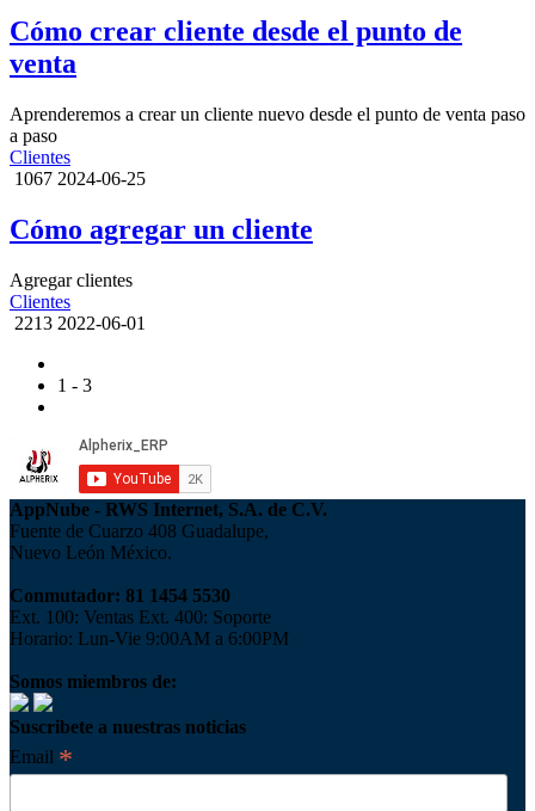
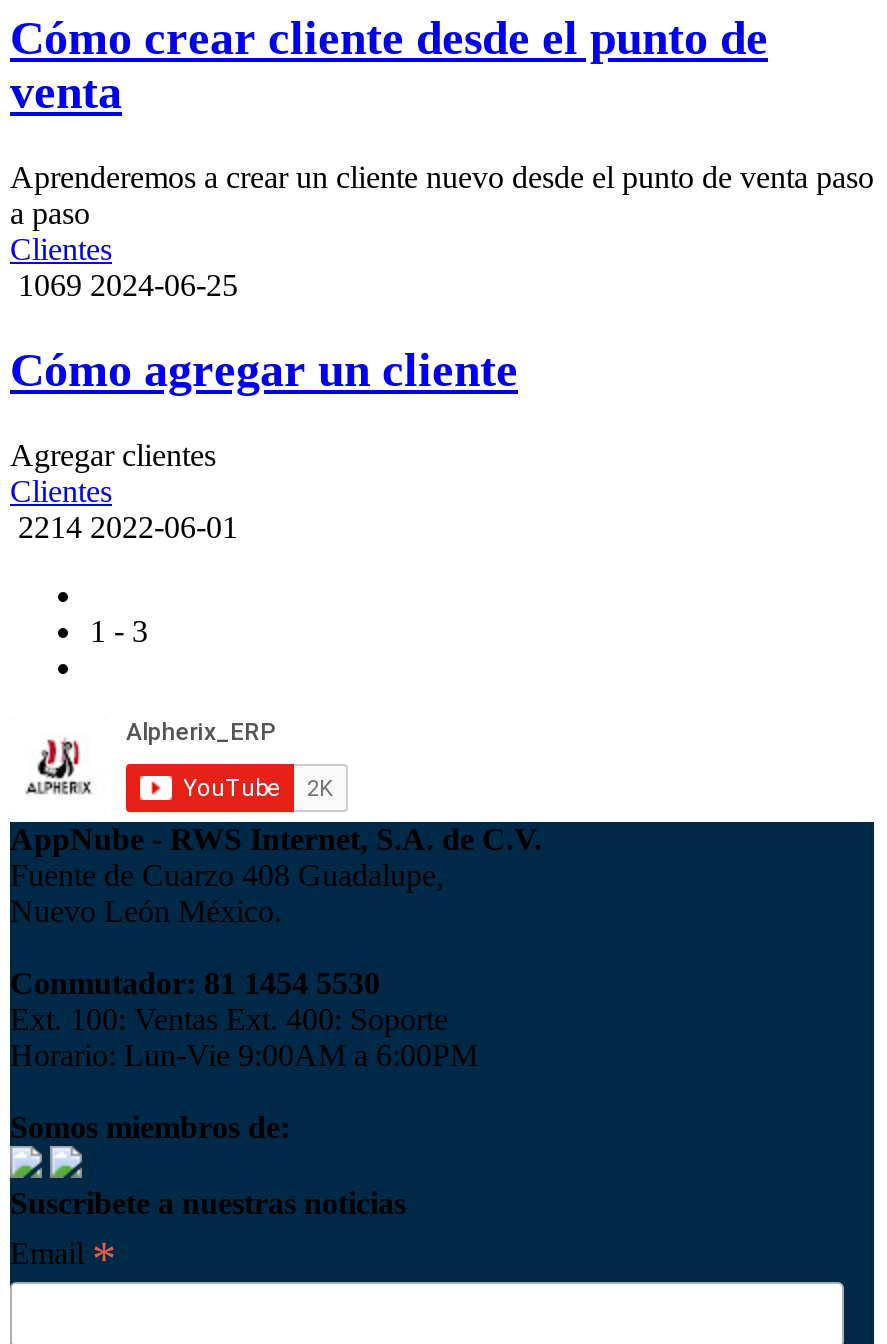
[10,168,146,188] 1067 2024-06-25 -> [10,268,238,302] 1069 2024-06-25
[10,313,146,333] 2213 2022-06-01 -> [10,509,238,543] 2214 2022-06-01

